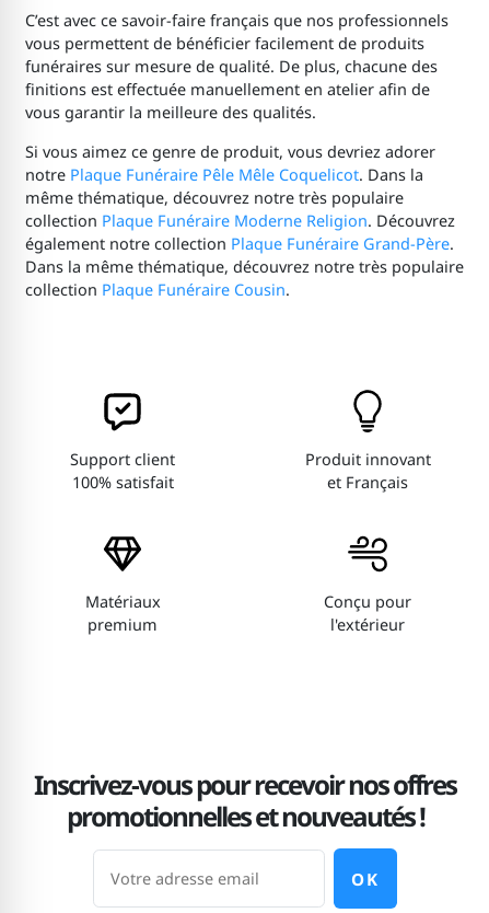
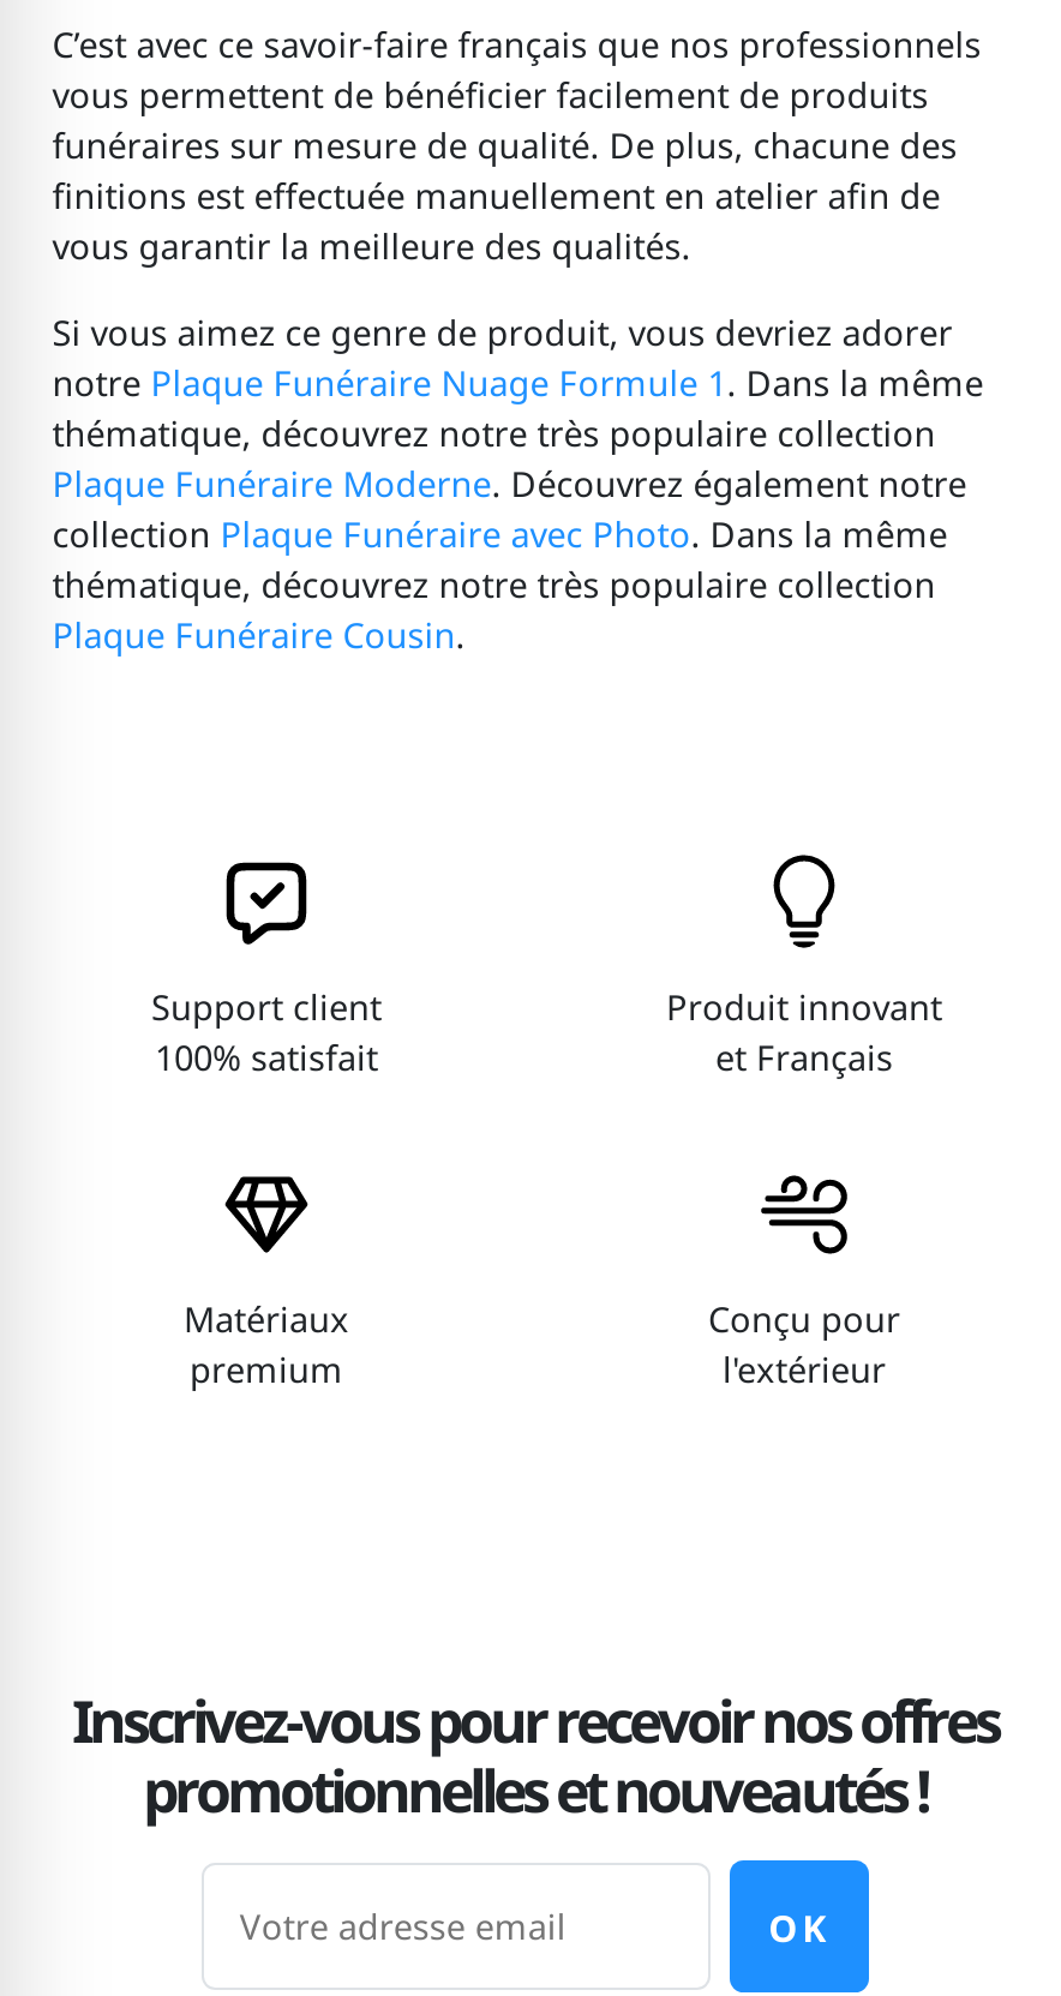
[25,164,464,300] notre Plaque Funéraire Pêle Mêle Coquelicot. Dans la | même thématique, découvrez notre très populaire | collection Plaque Funéraire Moderne Religion. Découvrez | également notre collection Plaque Funéraire Grand-Père. | Dans la même thématique, découvrez notre très populaire | collection Plaque Funéraire Cousin. -> [52,360,984,658] notre Plaque Funéraire Nuage Formule 1. Dans la même | thématique, découvrez notre très populaire collection | Plaque Funéraire Moderne. Découvrez également notre | collection Plaque Funéraire avec Photo. Dans la même | thématique, découvrez notre très populaire collection | Plaque Funéraire Cousin.

